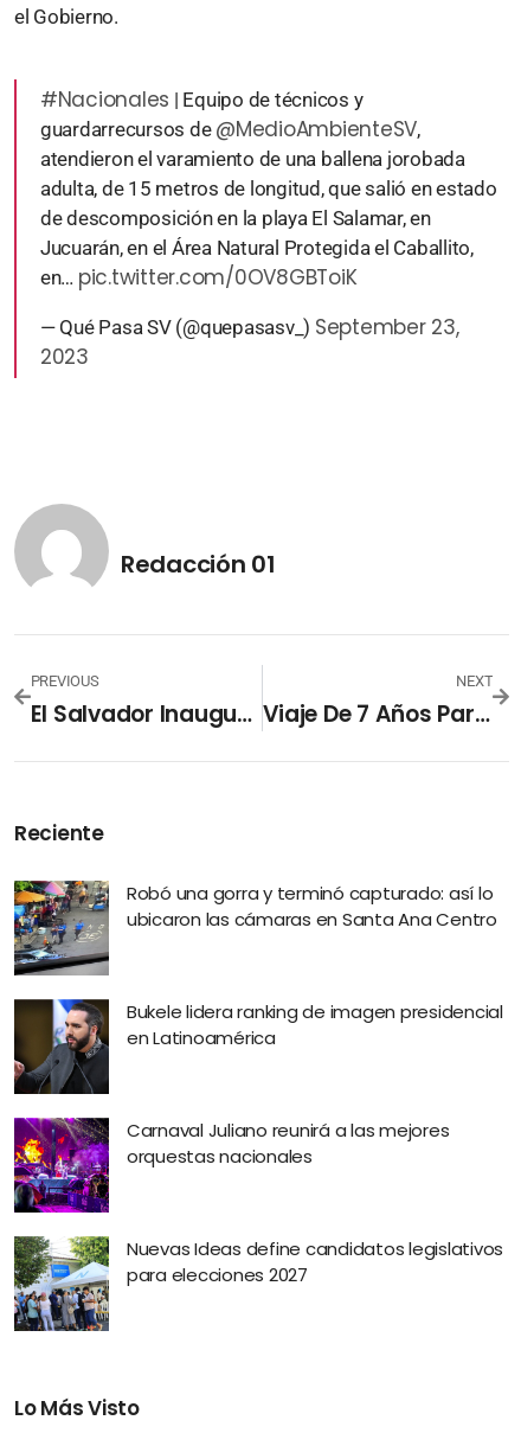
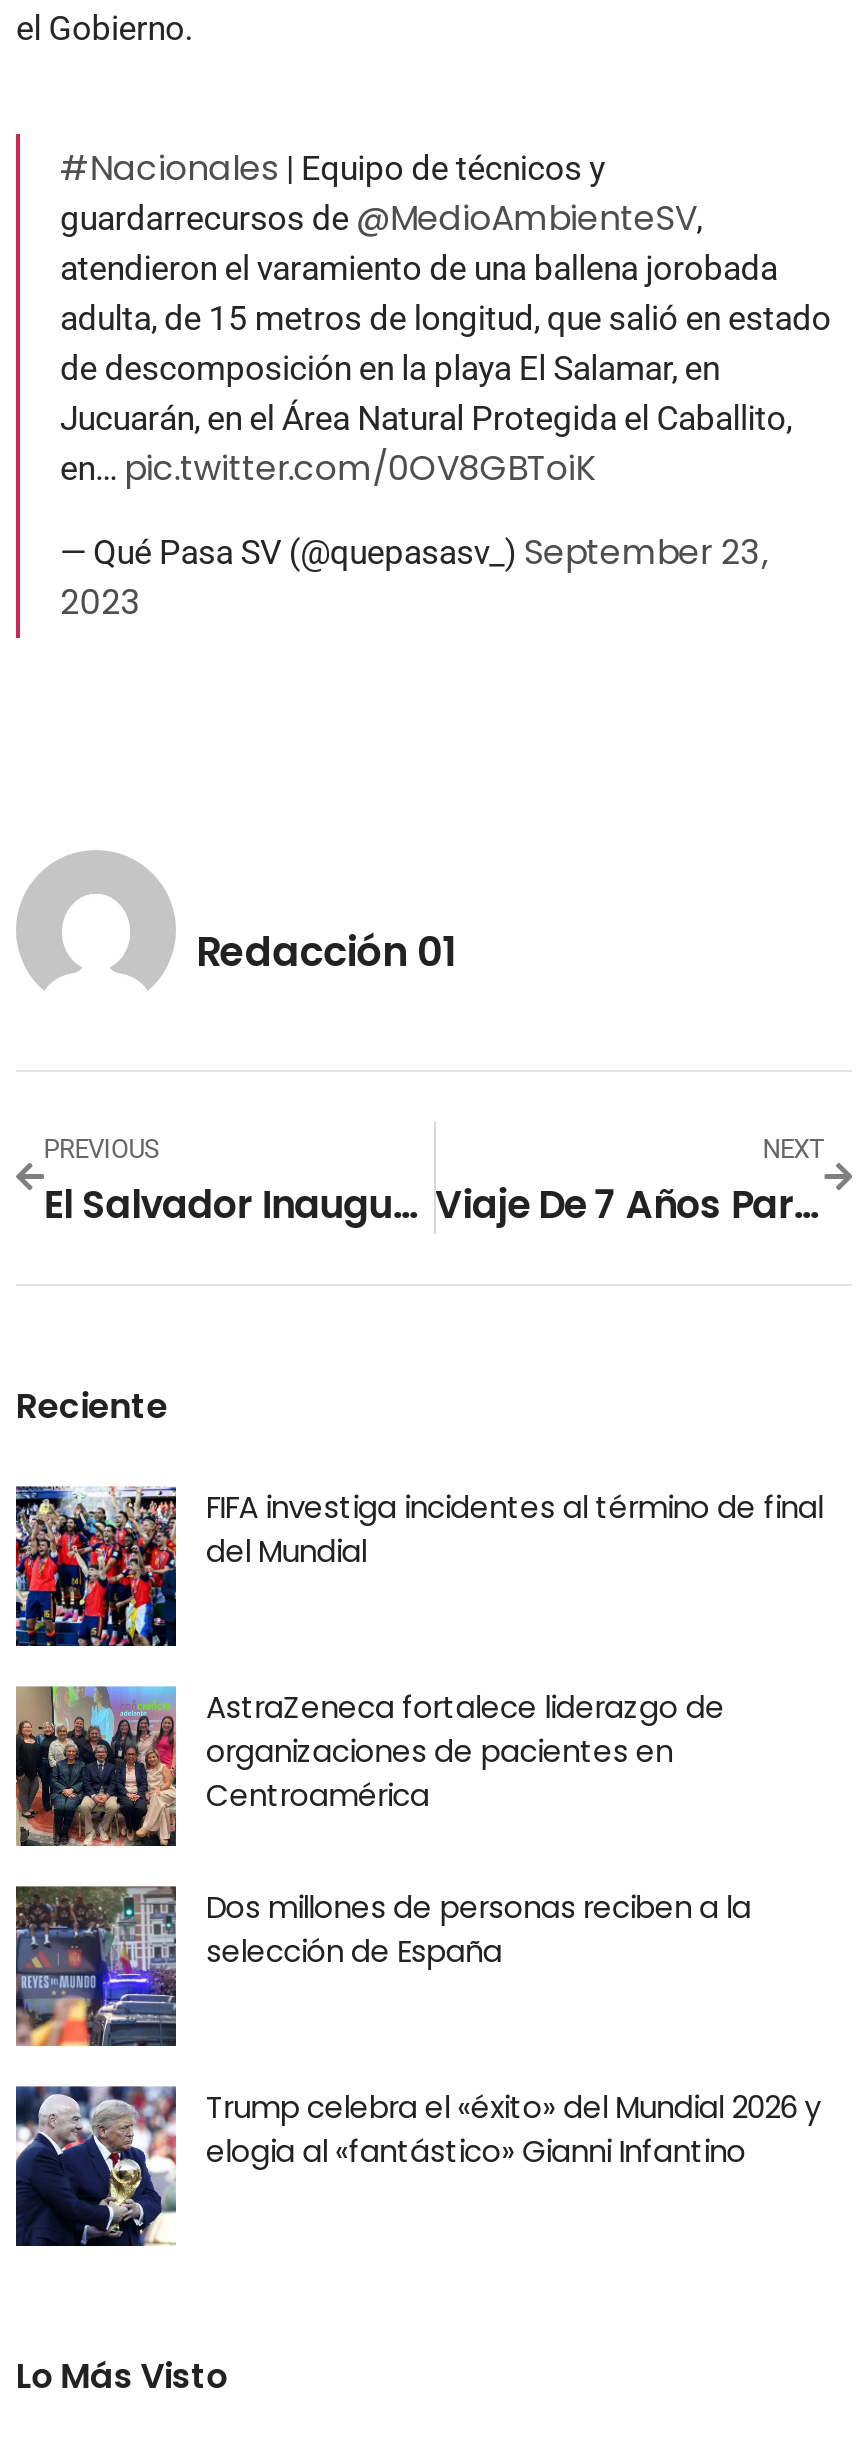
[13,879,497,975] [image] | Robó una gorra y terminó capturado: así lo | ubicaron las cámaras en Santa Ana Centro -> [14,1485,823,1648] [image] | FIFA investiga incidentes al término de final | del Mundial
[13,998,503,1095] [image] | Bukele lidera ranking de imagen presidencial | en Latinoamérica -> [14,1684,725,1848] [image] | AstraZeneca fortalece liderazgo de | organizaciones de pacientes en | Centroamérica
[13,1117,449,1214] [image] | Carnaval Juliano reunirá a las mejores | orquestas nacionales -> [14,1884,751,2048] [image] | Dos millones de personas reciben a la | selección de España
[13,1235,503,1332] [image] | Nuevas Ideas define candidatos legislativos | para elecciones 2027 -> [14,2084,820,2248] [image] | Trump celebra el «éxito» del Mundial 2026 y | elogia al «fantástico» Gianni Infantino

